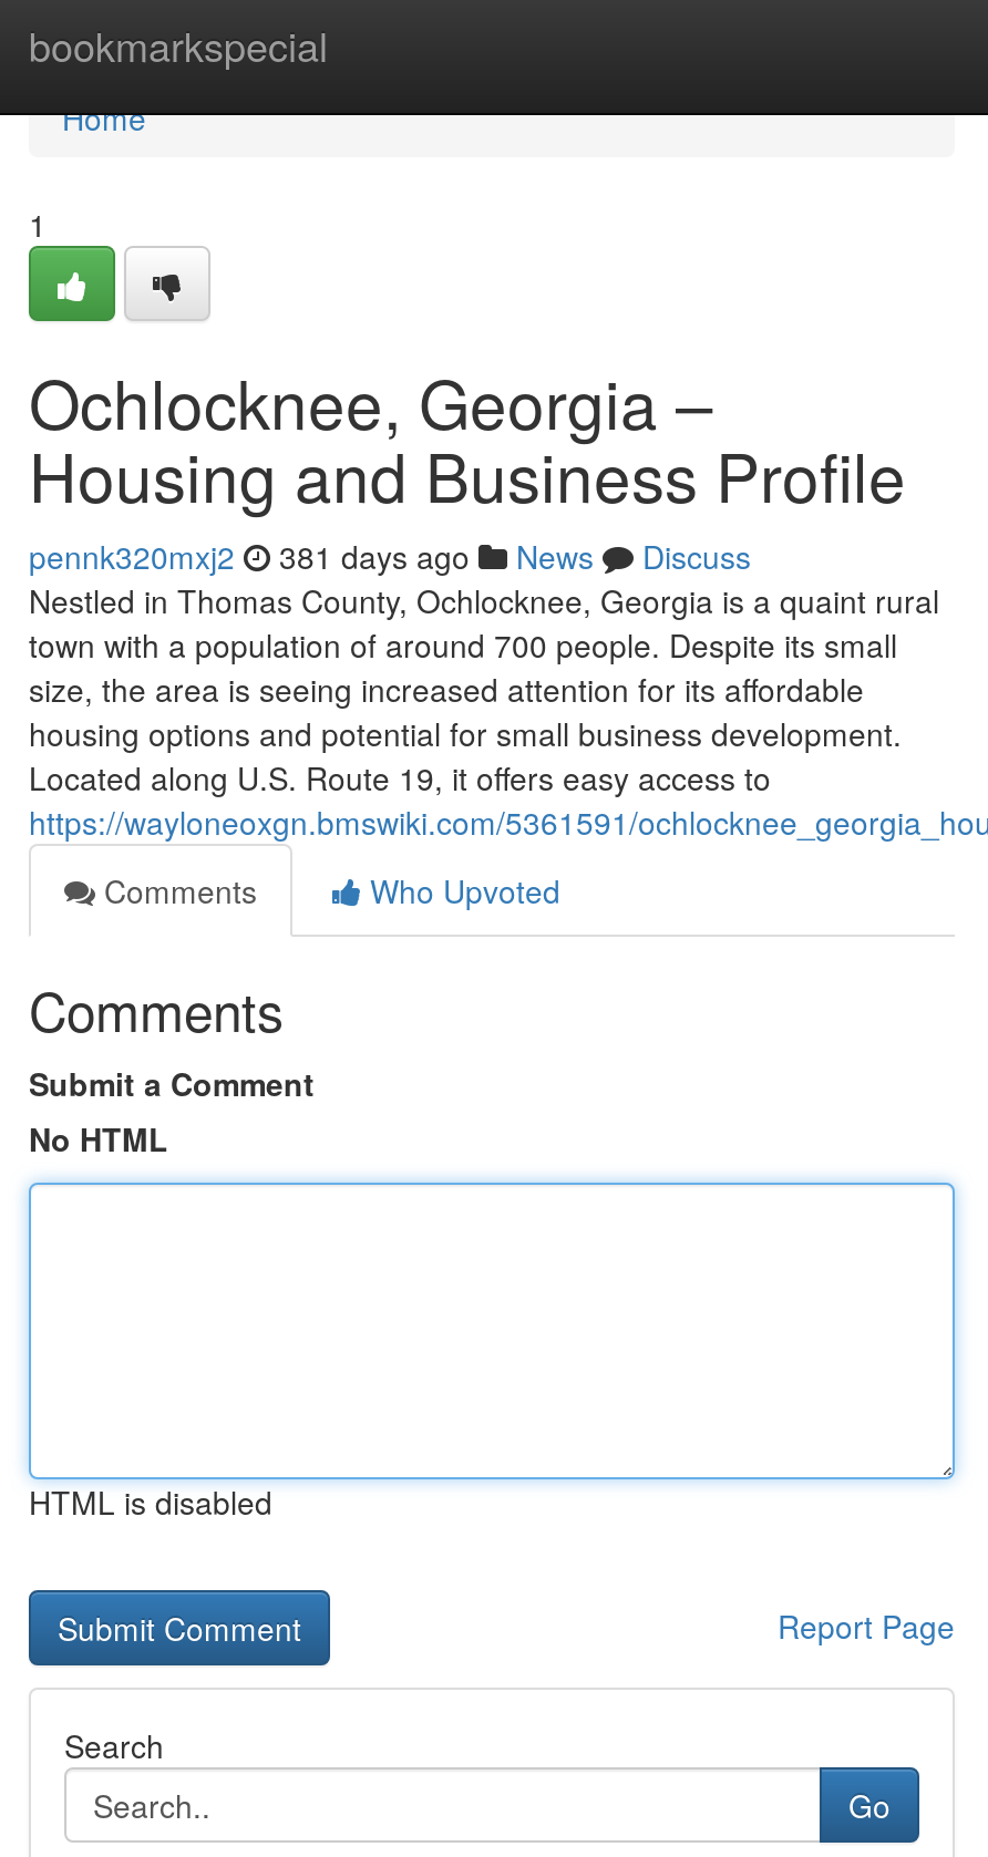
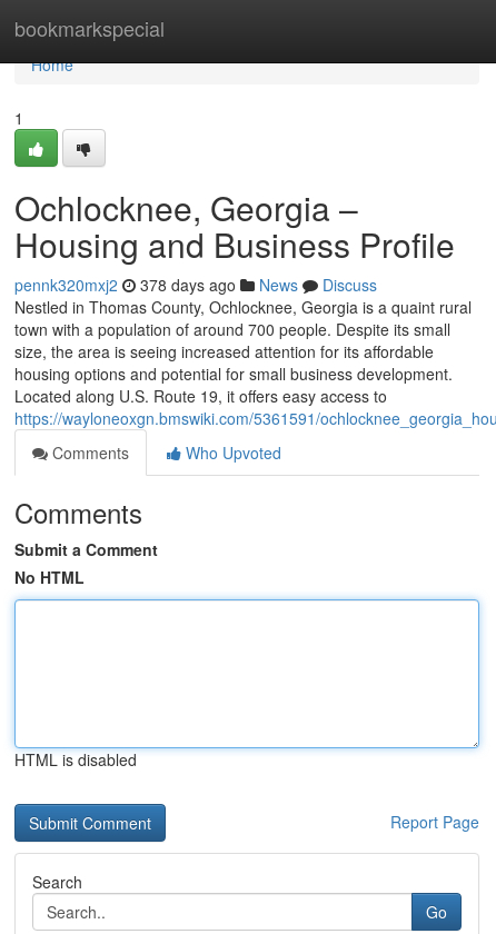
[29,534,751,578] pennk320mxj2 381 days ago News Discuss -> [14,274,377,296] pennk320mxj2 378 days ago News Discuss

